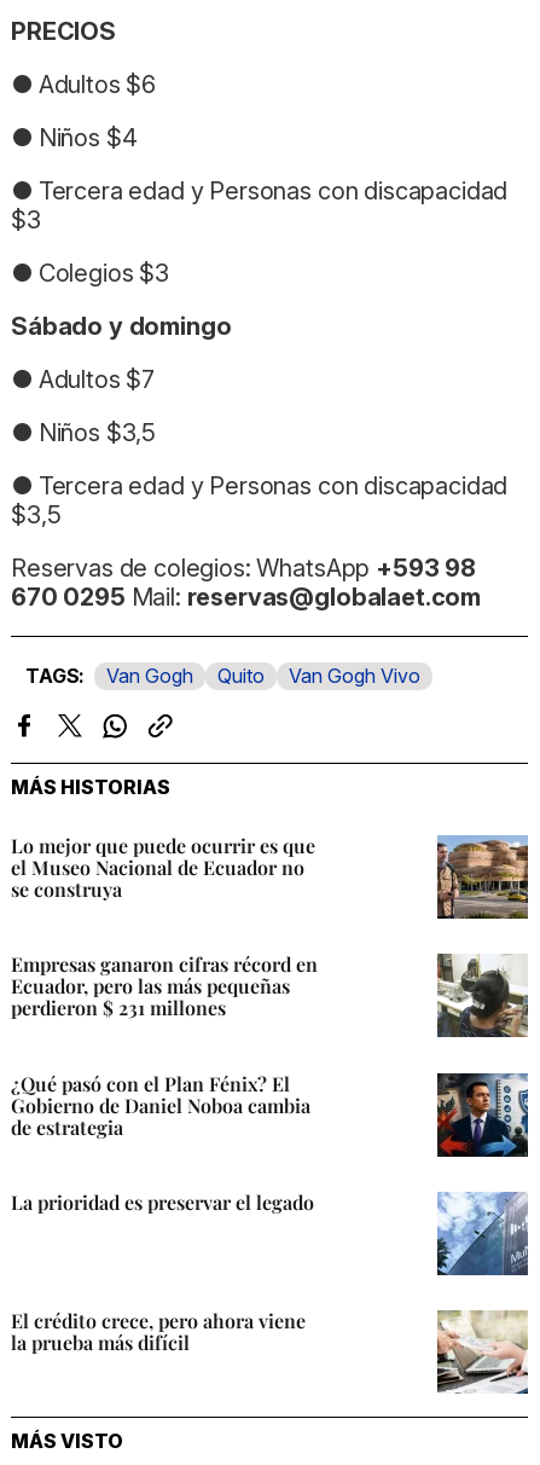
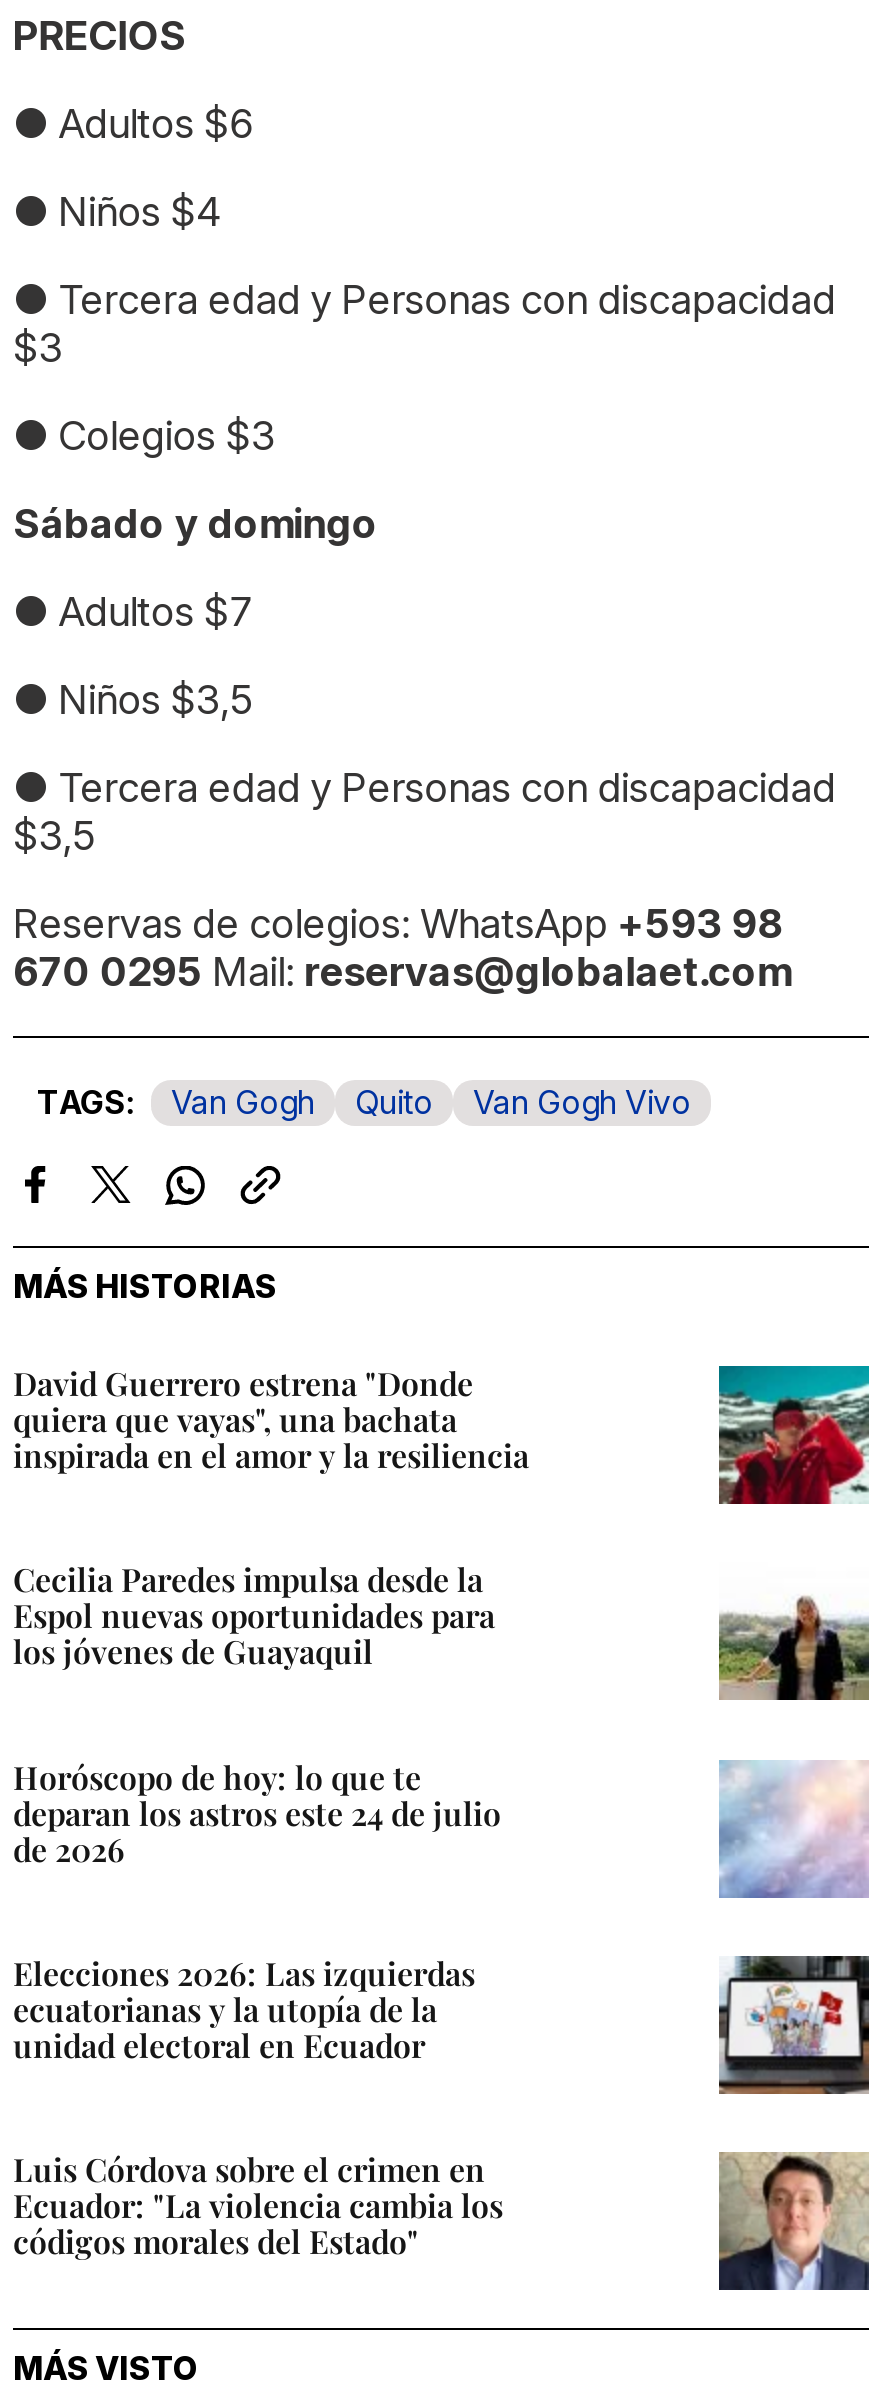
[11,833,315,902] Lo mejor que puede ocurrir es que | el Museo Nacional de Ecuador no | se construya -> [13,1362,529,1476] David Guerrero estrena "Donde | quiera que vayas", una bachata | inspirada en el amor y la resiliencia
[436,836,529,920] [image] -> [719,1366,871,1506] [image]
[11,952,318,1021] Empresas ganaron cifras récord en | Ecuador, pero las más pequeñas | perdieron $ 231 millones -> [13,1559,495,1673] Cecilia Paredes impulsa desde la | Espol nuevas oportunidades para | los jóvenes de Guayaquil
[436,952,529,1037] [image] -> [717,1562,869,1702] [image]
[11,1070,310,1139] ¿Qué pasó con el Plan Fénix? El | Gobierno de Daniel Noboa cambia | de estrategia -> [13,1755,501,1869] Horóscopo de hoy: lo que te | deparan los astros este 24 de julio | de 2026
[436,1072,529,1158] [image] -> [717,1760,869,1900] [image]
[11,1189,314,1214] La prioridad es preservar el legado -> [13,1951,475,2065] Elecciones 2026: Las izquierdas | ecuatorianas y la utopía de la | unidad electoral en Ecuador
[436,1192,529,1276] [image] -> [717,1954,871,2096] [image]
[11,1308,306,1355] El crédito crece, pero ahora viene | la prueba más difícil -> [13,2148,503,2262] Luis Córdova sobre el crimen en | Ecuador: "La violencia cambia los | códigos morales del Estado"
[436,1310,528,1394] [image] -> [717,2152,871,2292] [image]

